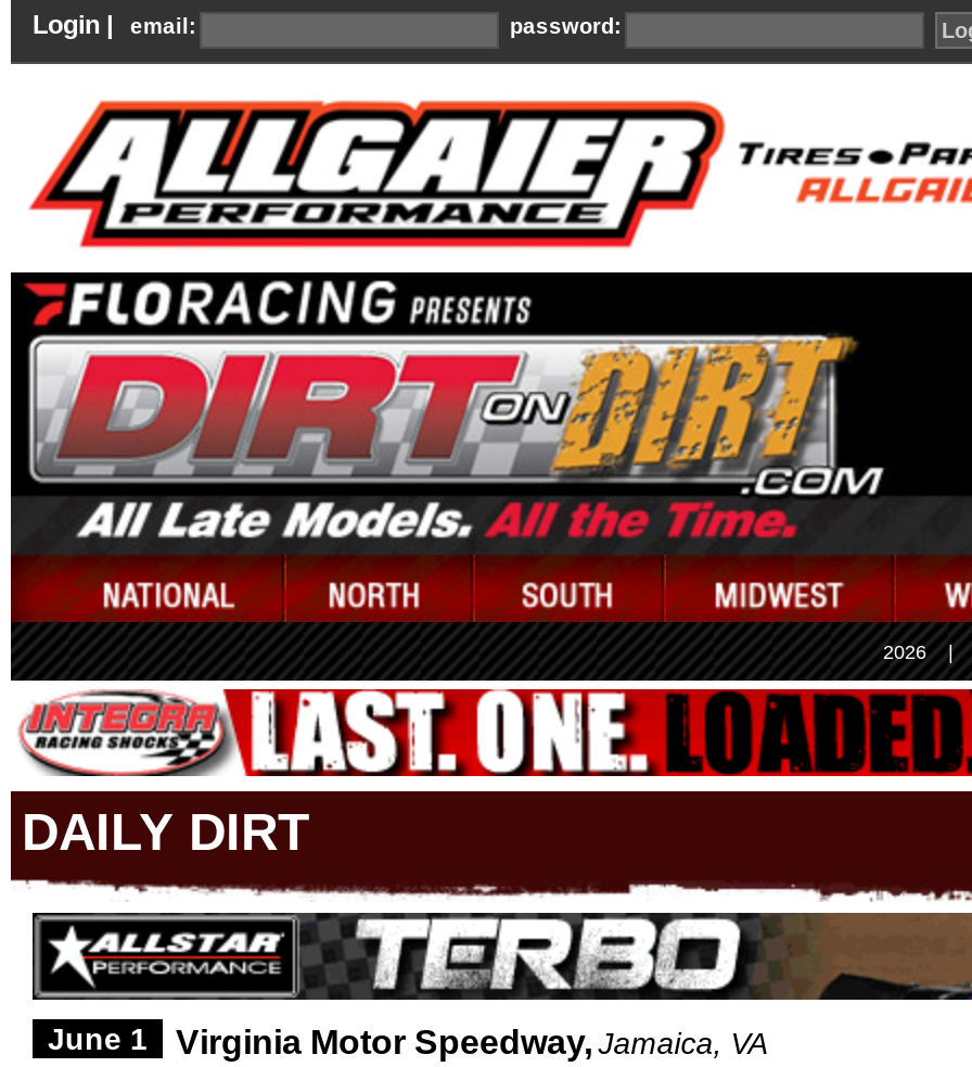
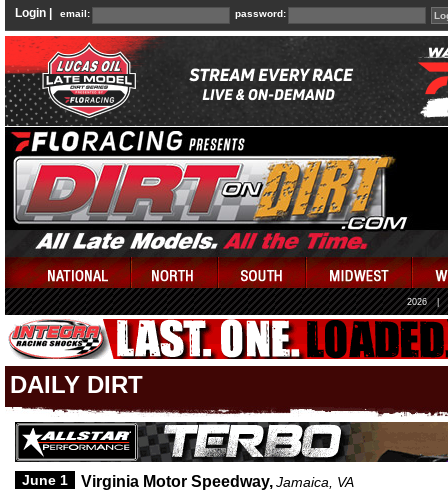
[11,75,965,272] [image] -> [4,35,445,127] [image]

